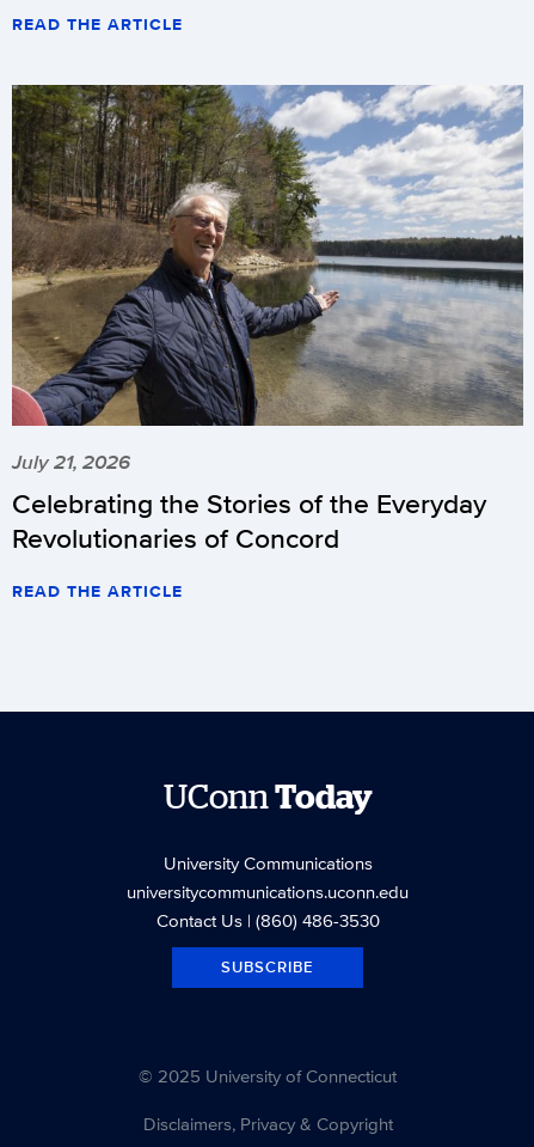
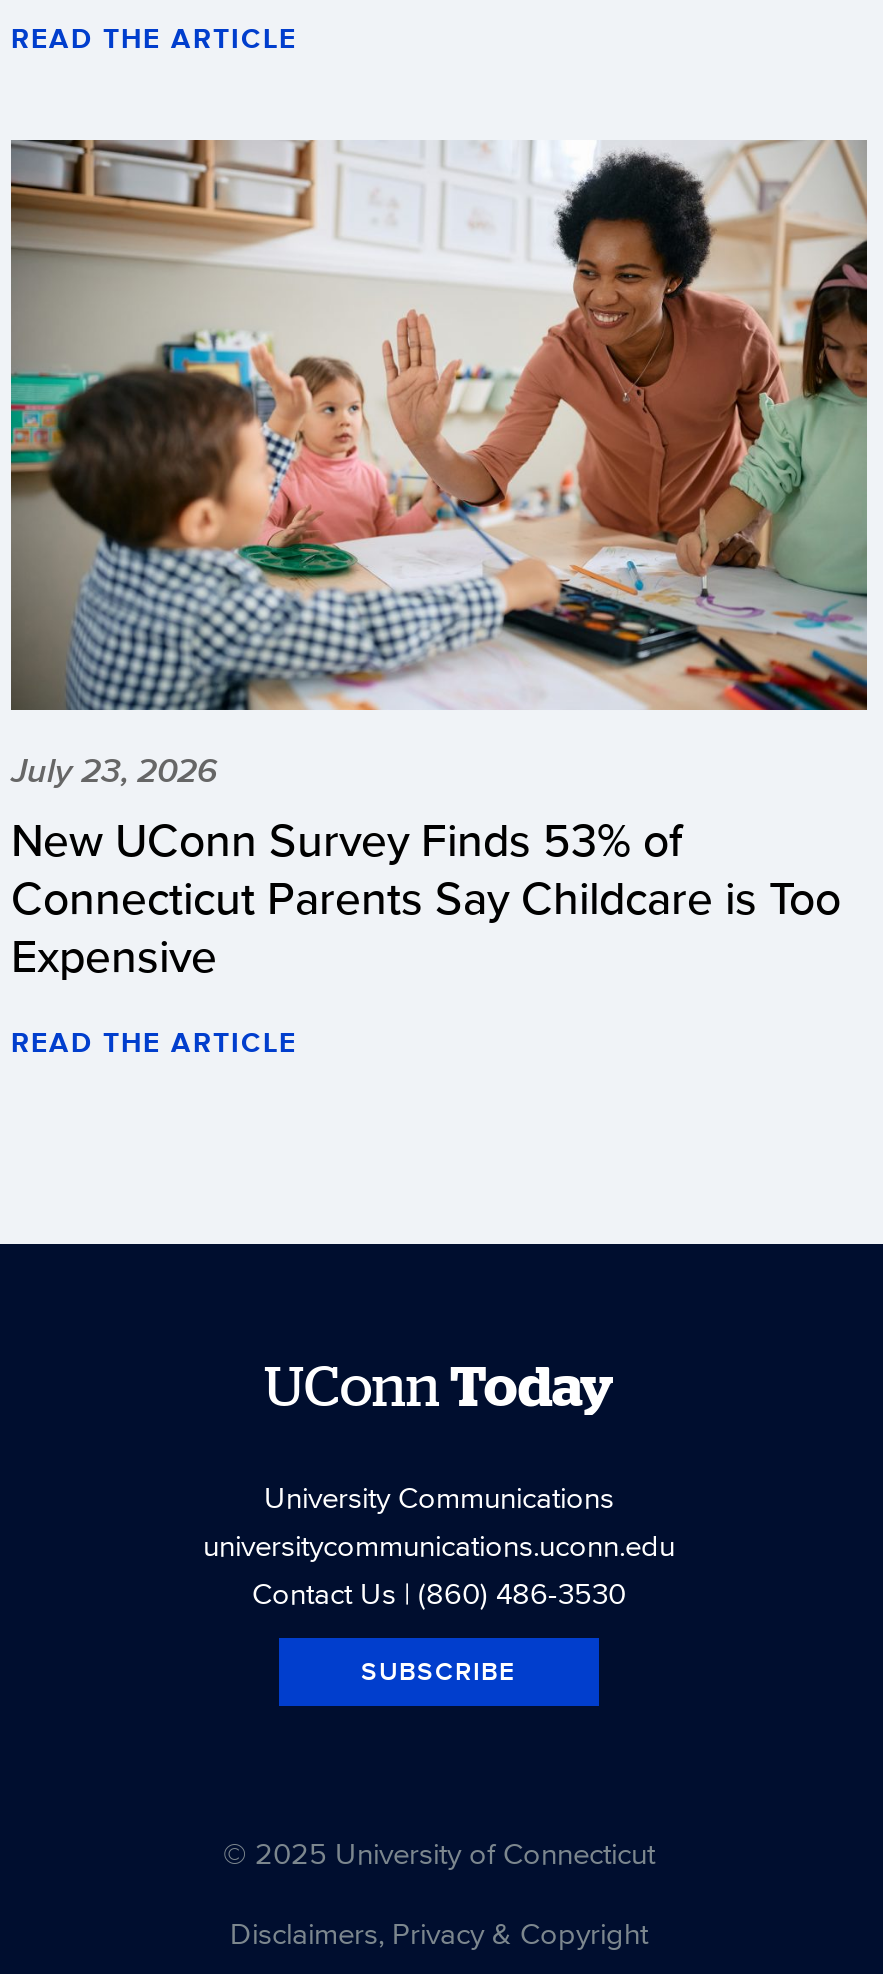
[12,84,523,558] [image] | July 21, 2026 | Celebrating the Stories of the Everyday | Revolutionaries of Concord -> [11,138,869,989] [image] | July 23, 2026 | New UConn Survey Finds 53% of | Connecticut Parents Say Childcare is Too | Expensive

